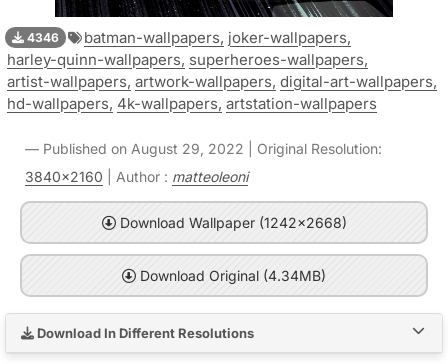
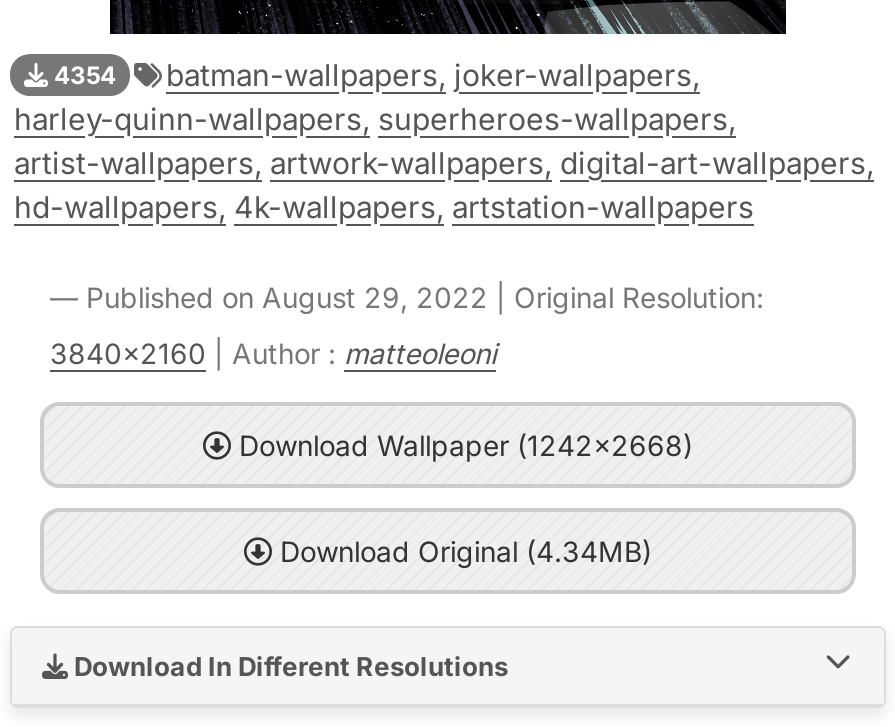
[24,28,351,47] 4346 batman-wallpapers, joker-wallpapers, -> [48,56,700,94] 4354 batman-wallpapers, joker-wallpapers,

